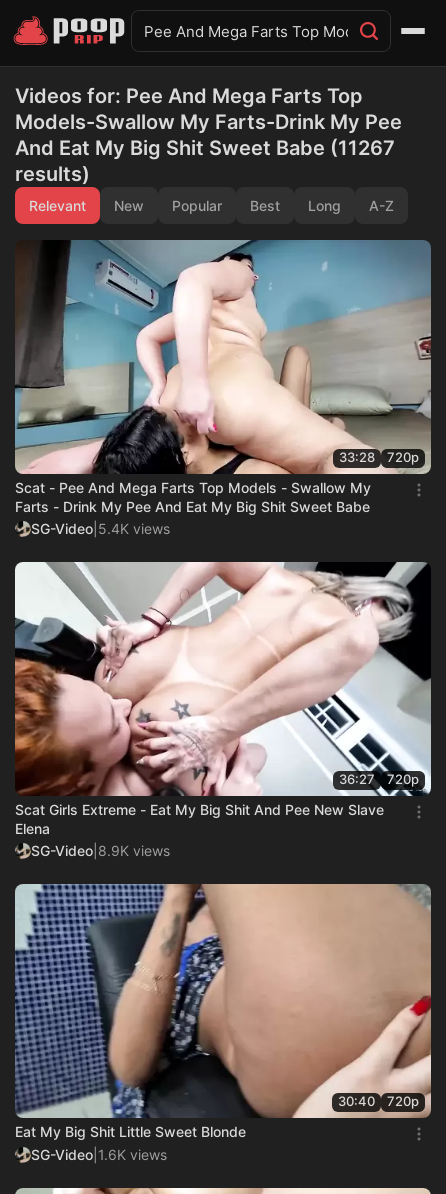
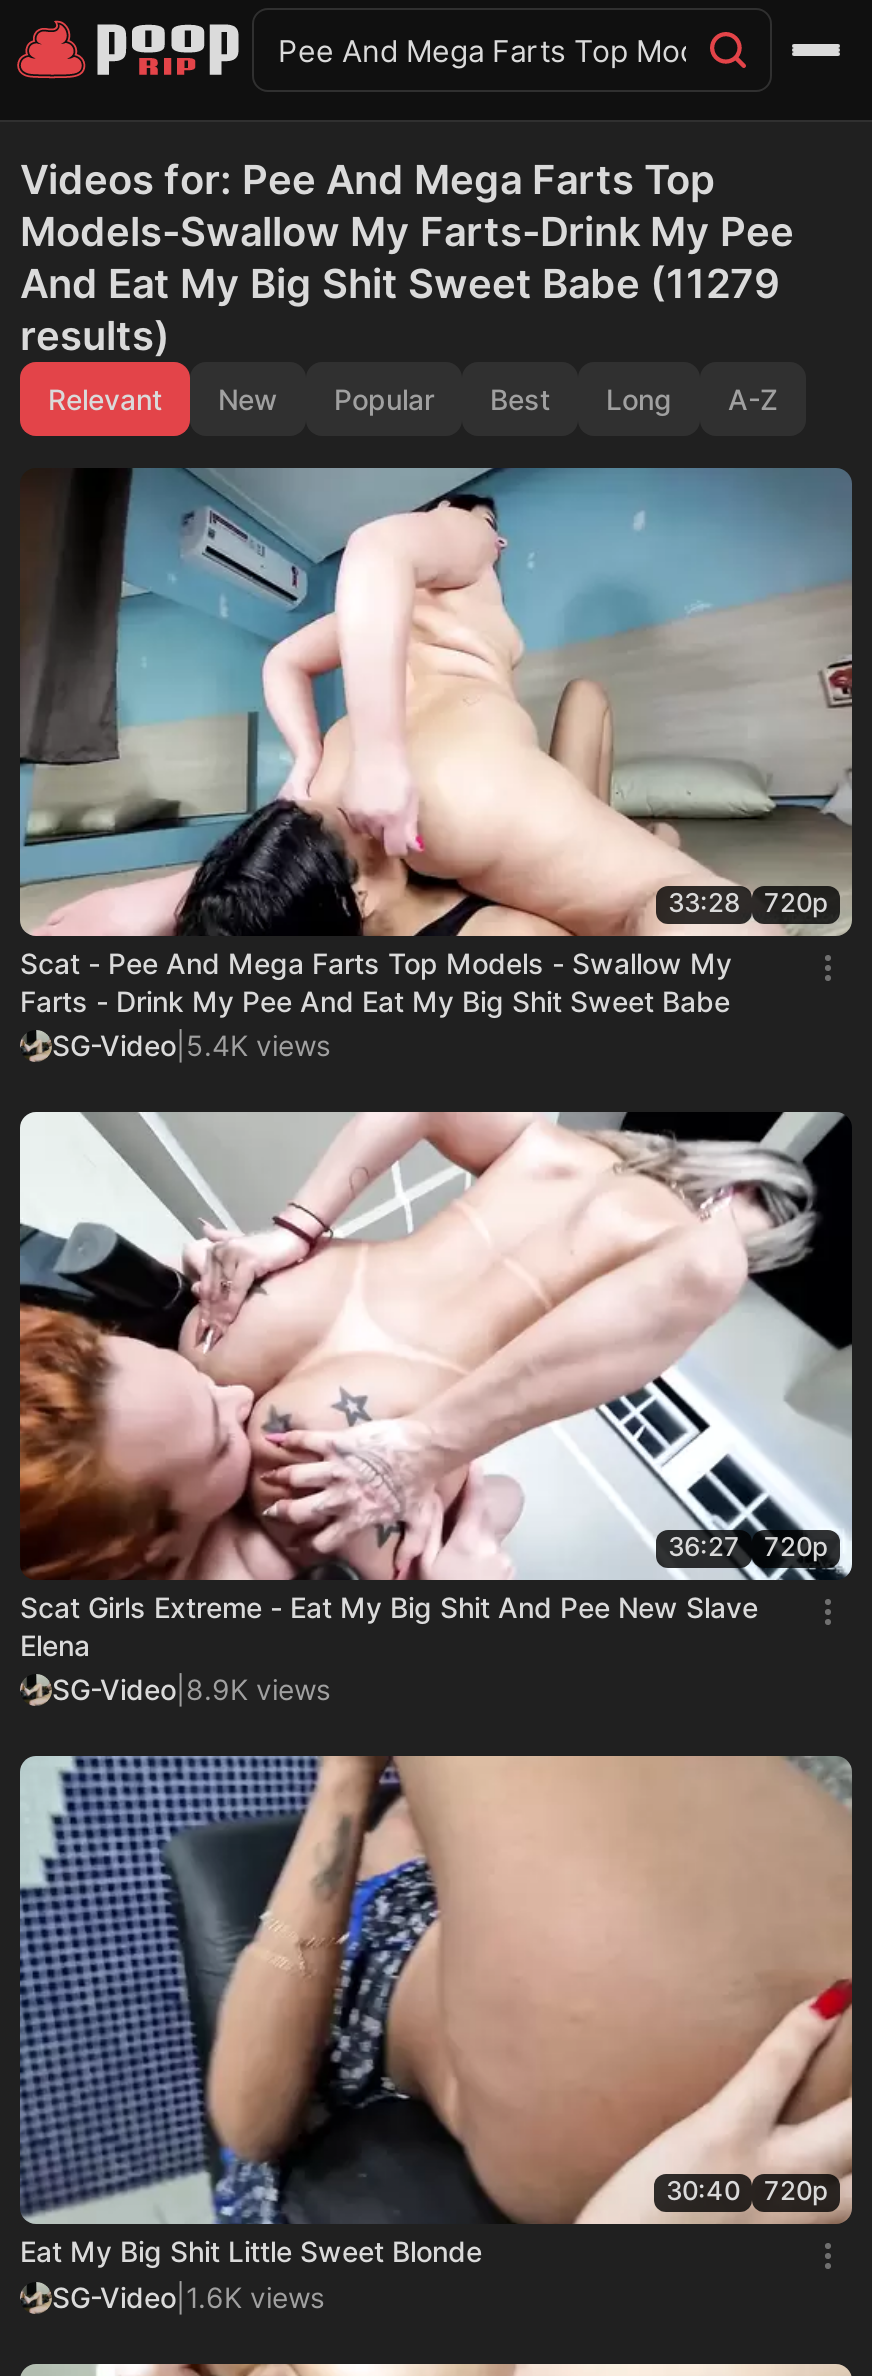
[15,136,395,160] And Eat My Big Shit Sweet Babe (11267 -> [20,260,780,308] And Eat My Big Shit Sweet Babe (11279

